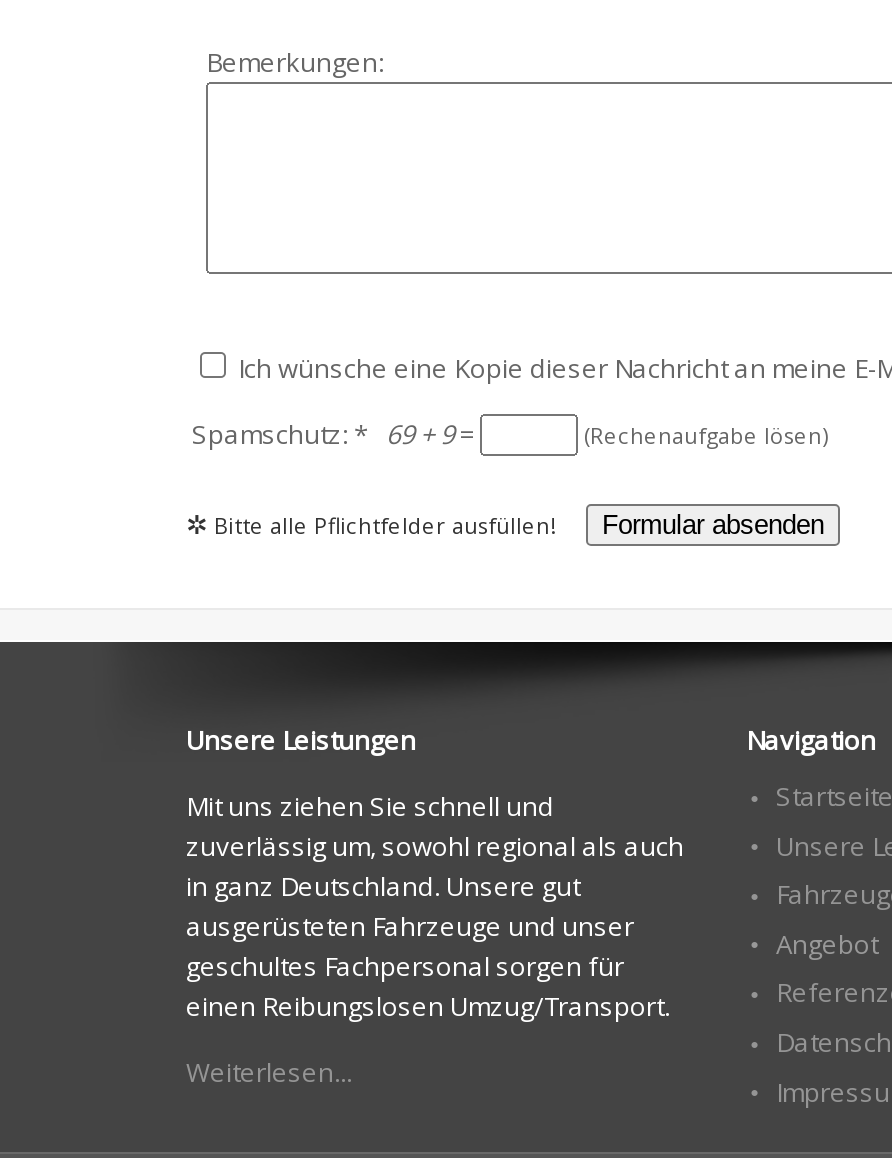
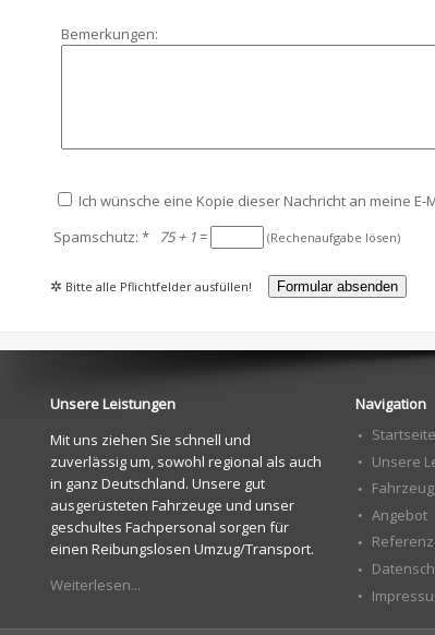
[192,416,480,452] Spamschutz: * 69 + 9= -> [53,227,210,247] Spamschutz: * 75 + 1=

